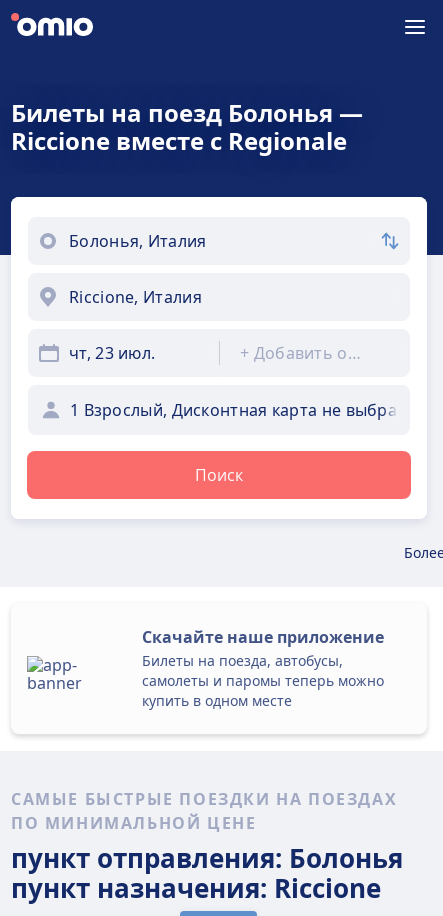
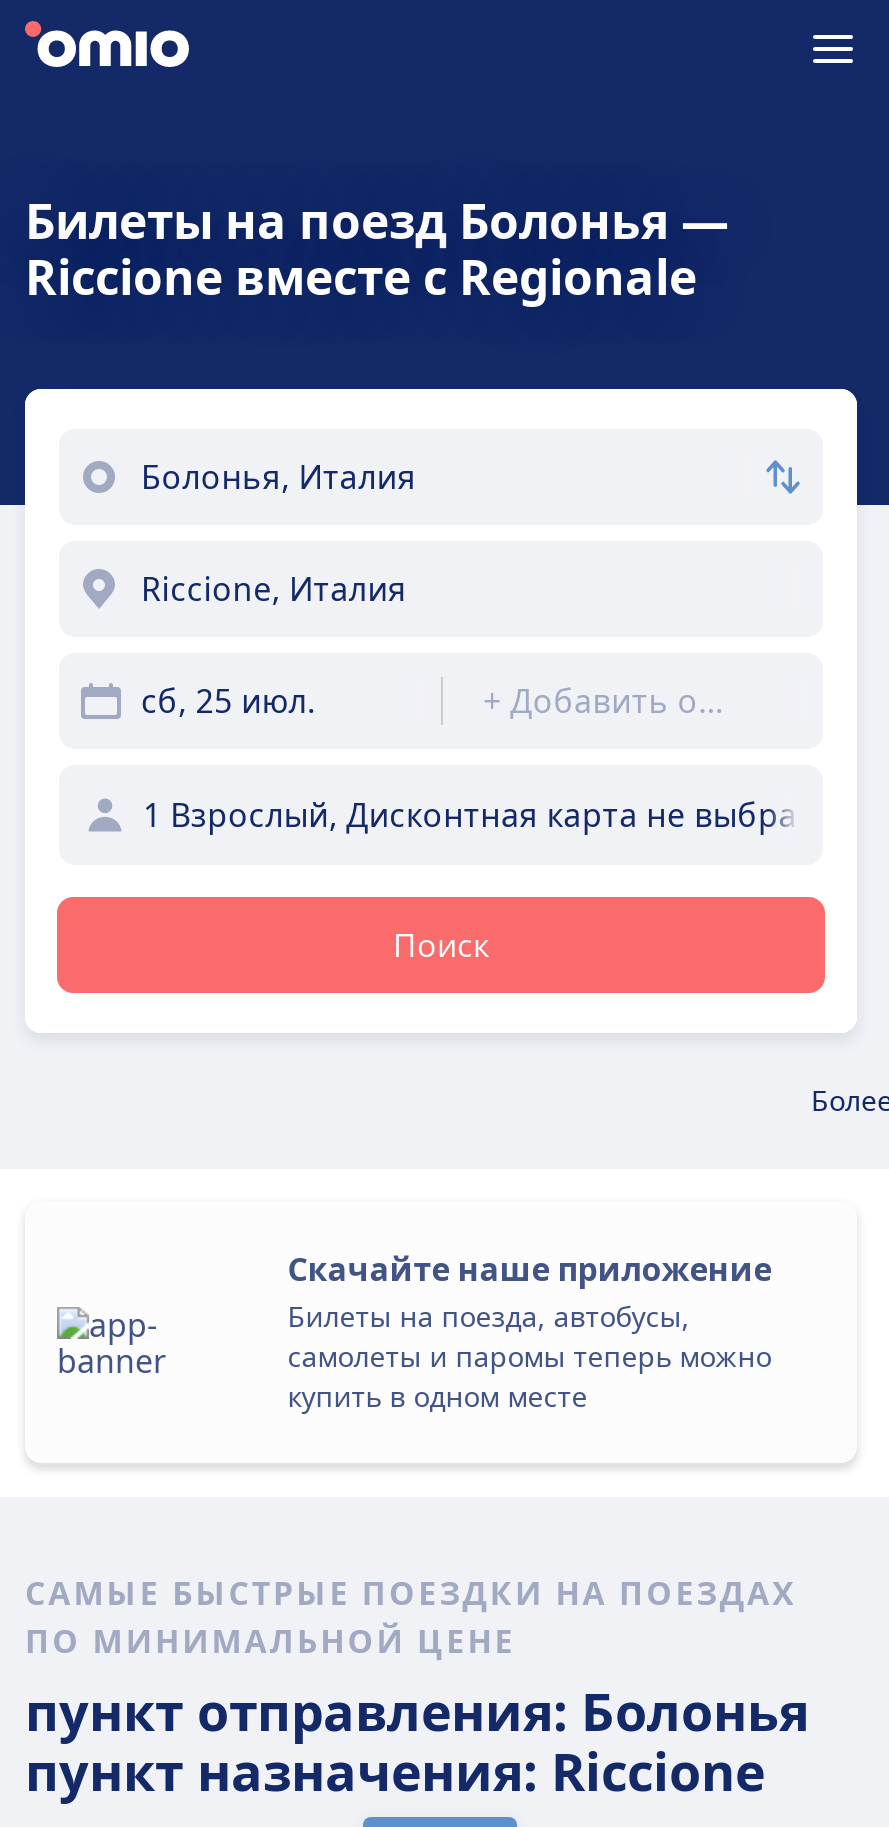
[69,342,155,364] чт, 23 июл. -> [141,679,316,723] сб, 25 июл.

